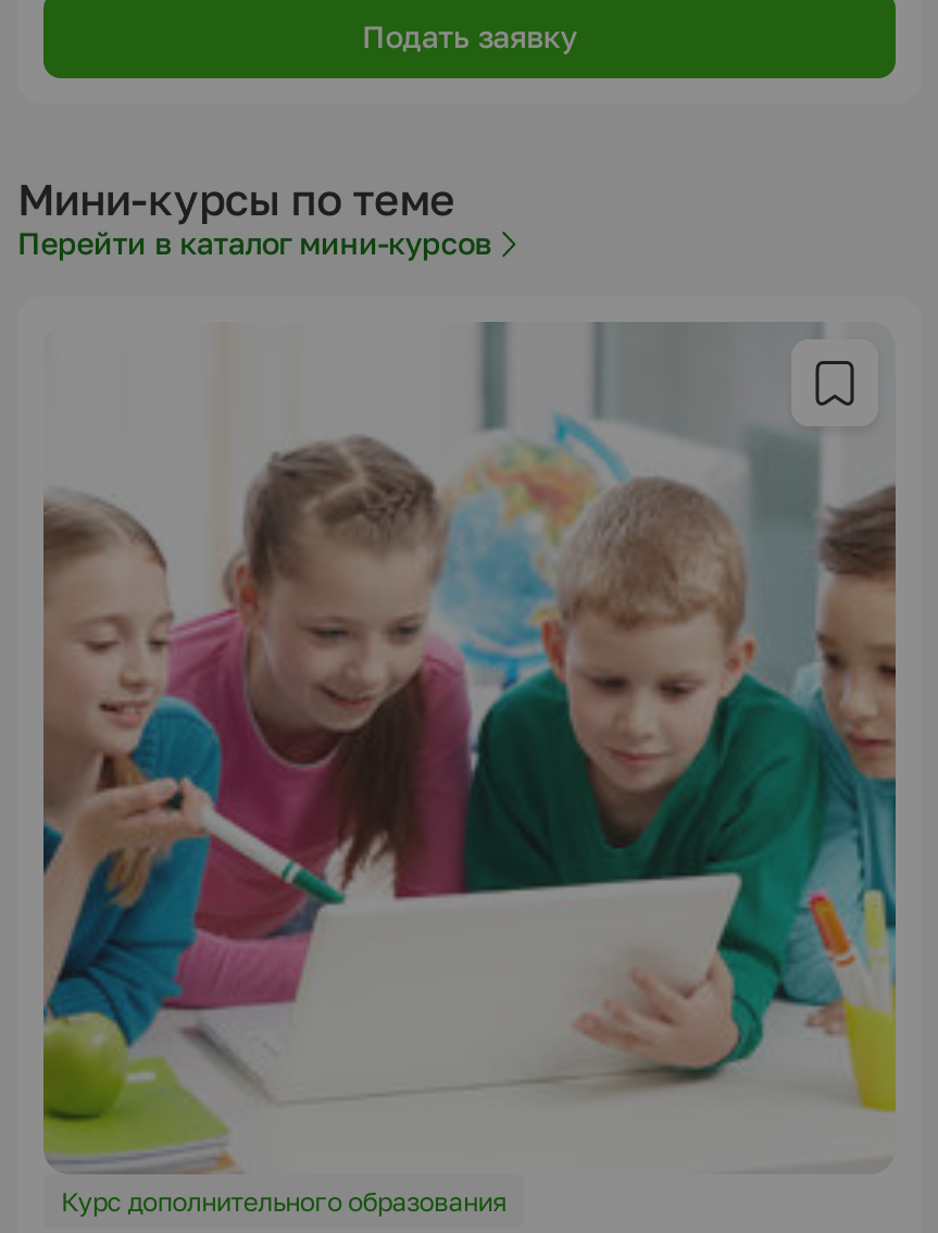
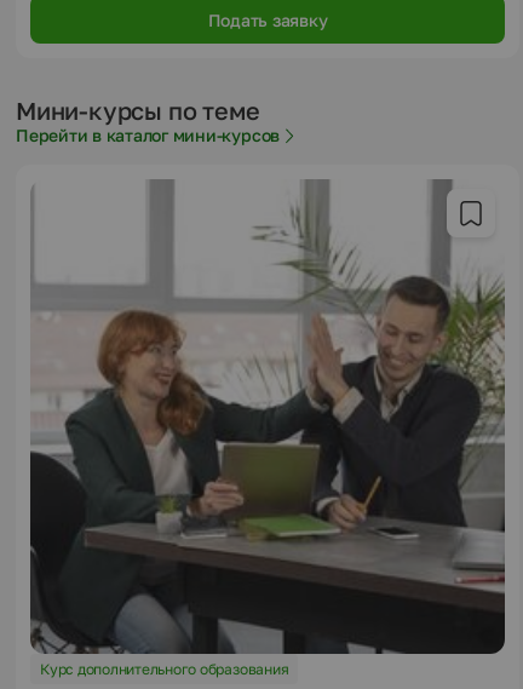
[41,320,898,1174] [image] -> [29,179,506,655] [image]

